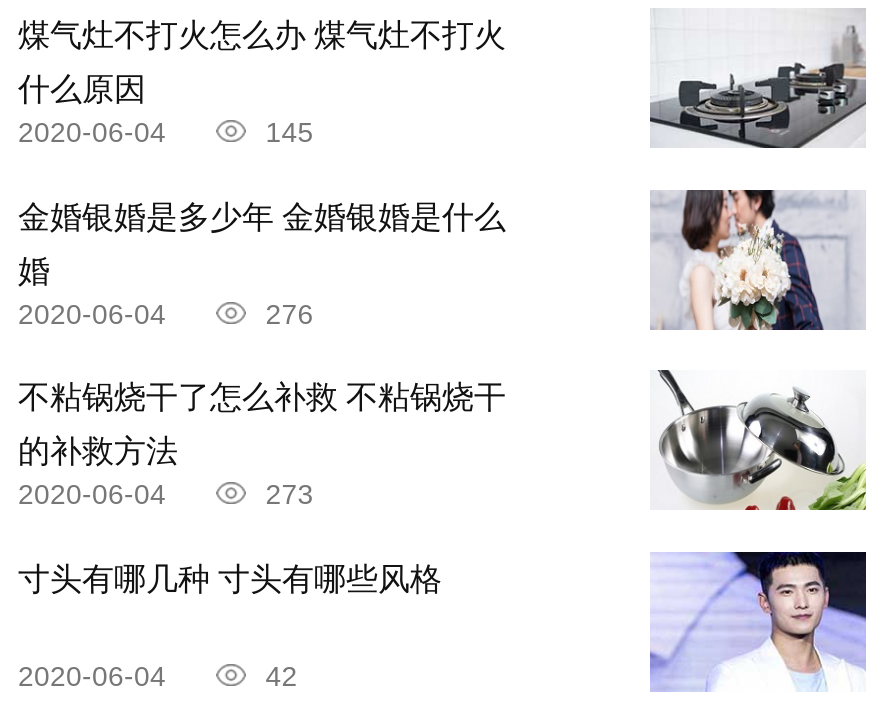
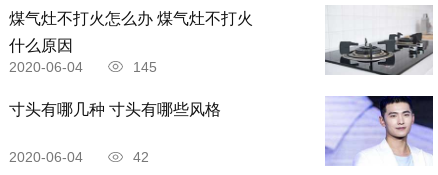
[650,187,866,333] [image] -> none
[18,200,506,511] 金婚银婚是多少年 金婚银婚是什么 | 婚 | 2020-06-04 | 276 | 不粘锅烧干了怎么补救 不粘锅烧干 | 的补救方法 | 2020-06-04 | 273 -> none
[658,367,866,513] [image] -> none

